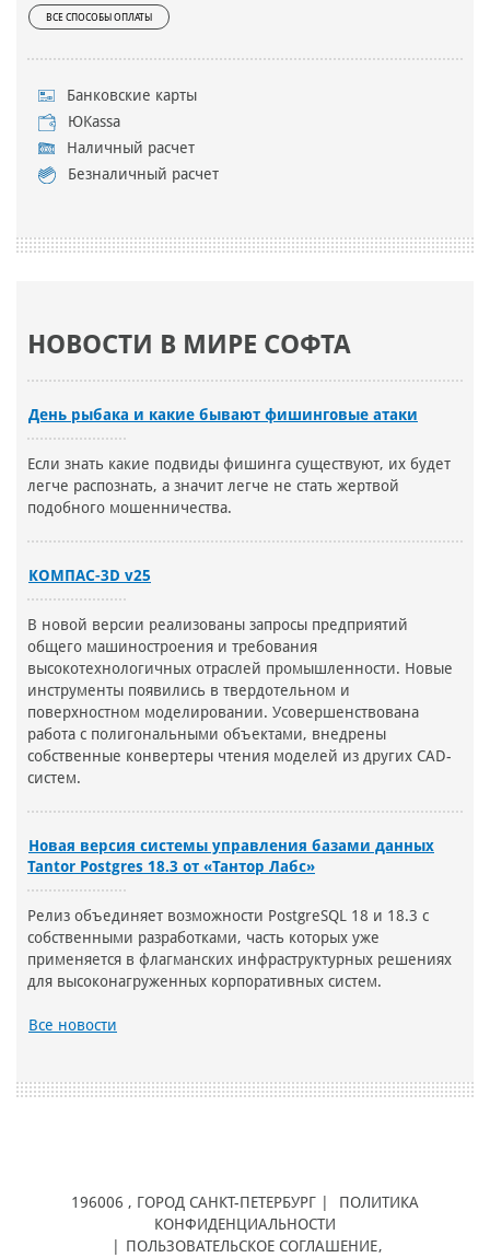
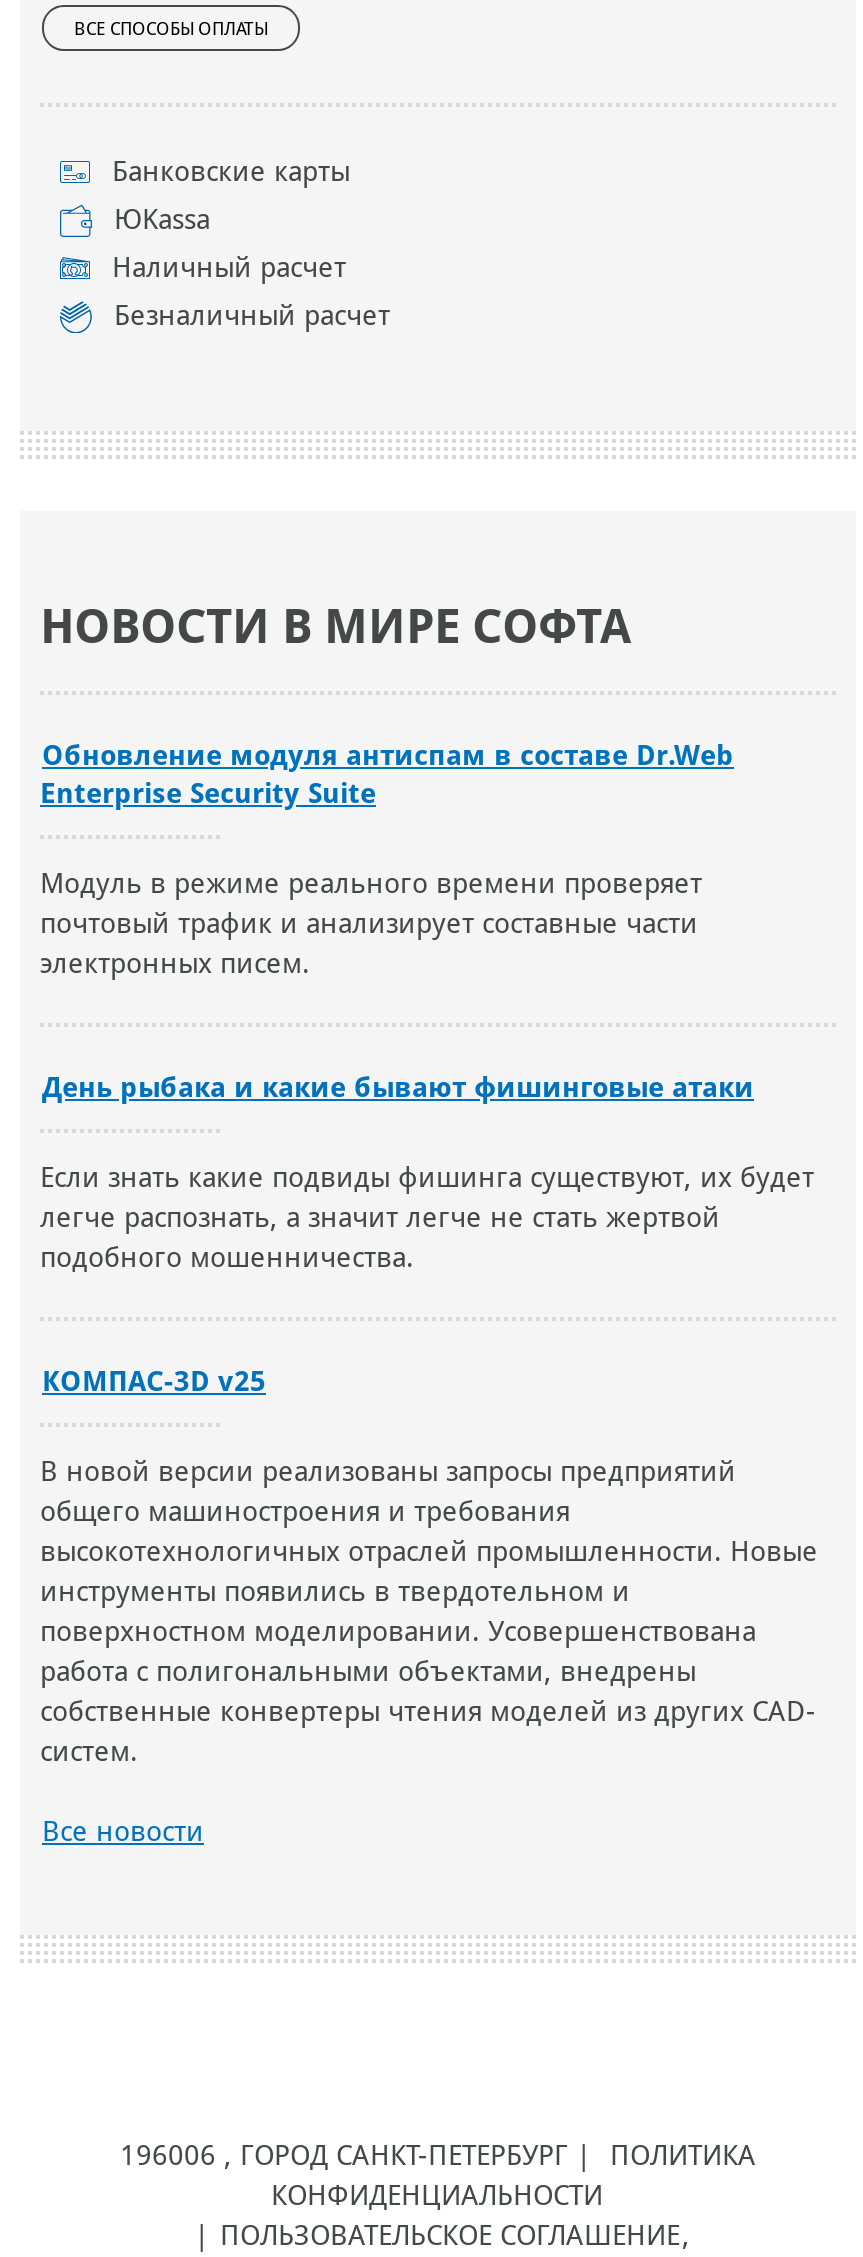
none -> [40,740,734,980] Обновление модуля антиспам в составе Dr.Web | Enterprise Security Suite | Модуль в режиме реального времени проверяет | почтовый трафик и анализирует составные части | электронных писем.
moved [27,406,453,787] -> [40,1072,818,1768]: День рыбака и какие бывают фишинговые атаки | Если знать какие подвиды фишинга существуют, их будет | легче распознать, а значит легче не стать жертвой | ... | собственные конвертеры чтения моделей из других CAD- | систем.
[27,837,452,990] Новая версия системы управления базами данных | Tantor Postgres 18.3 от «Тантор Лабс» | Релиз объединяет возможности PostgreSQL 18 и 18.3 c | собственными разработками, часть которых уже | применяется в флагманских инфраструктурных решениях | для высоконагруженных корпоративных систем. -> none

